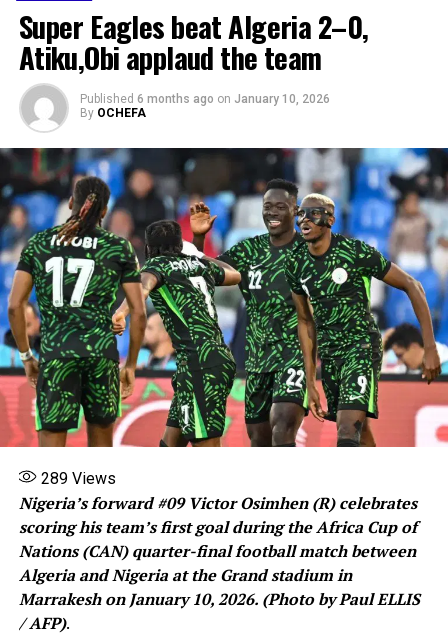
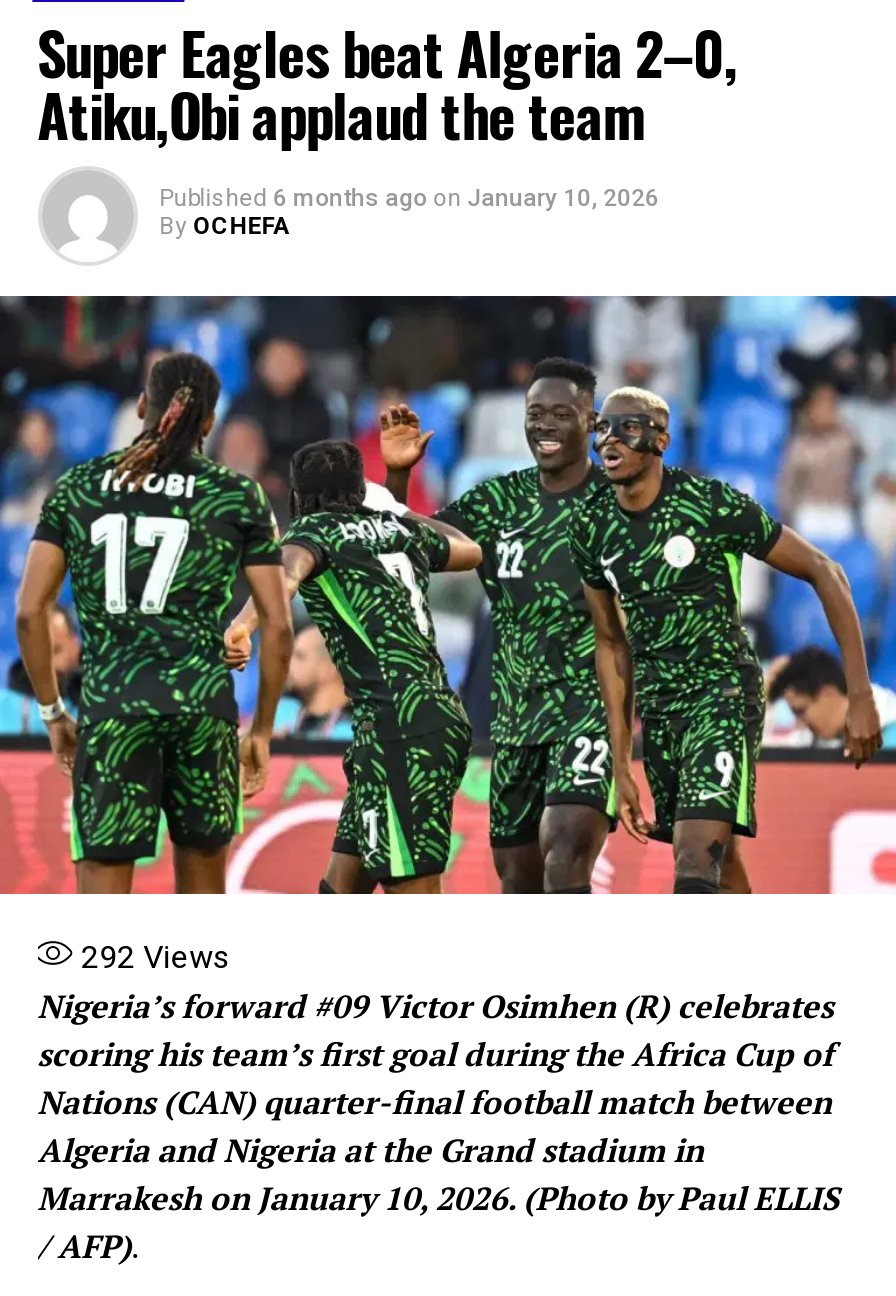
[41,469,116,488] 289 Views -> [81,937,231,975] 292 Views

